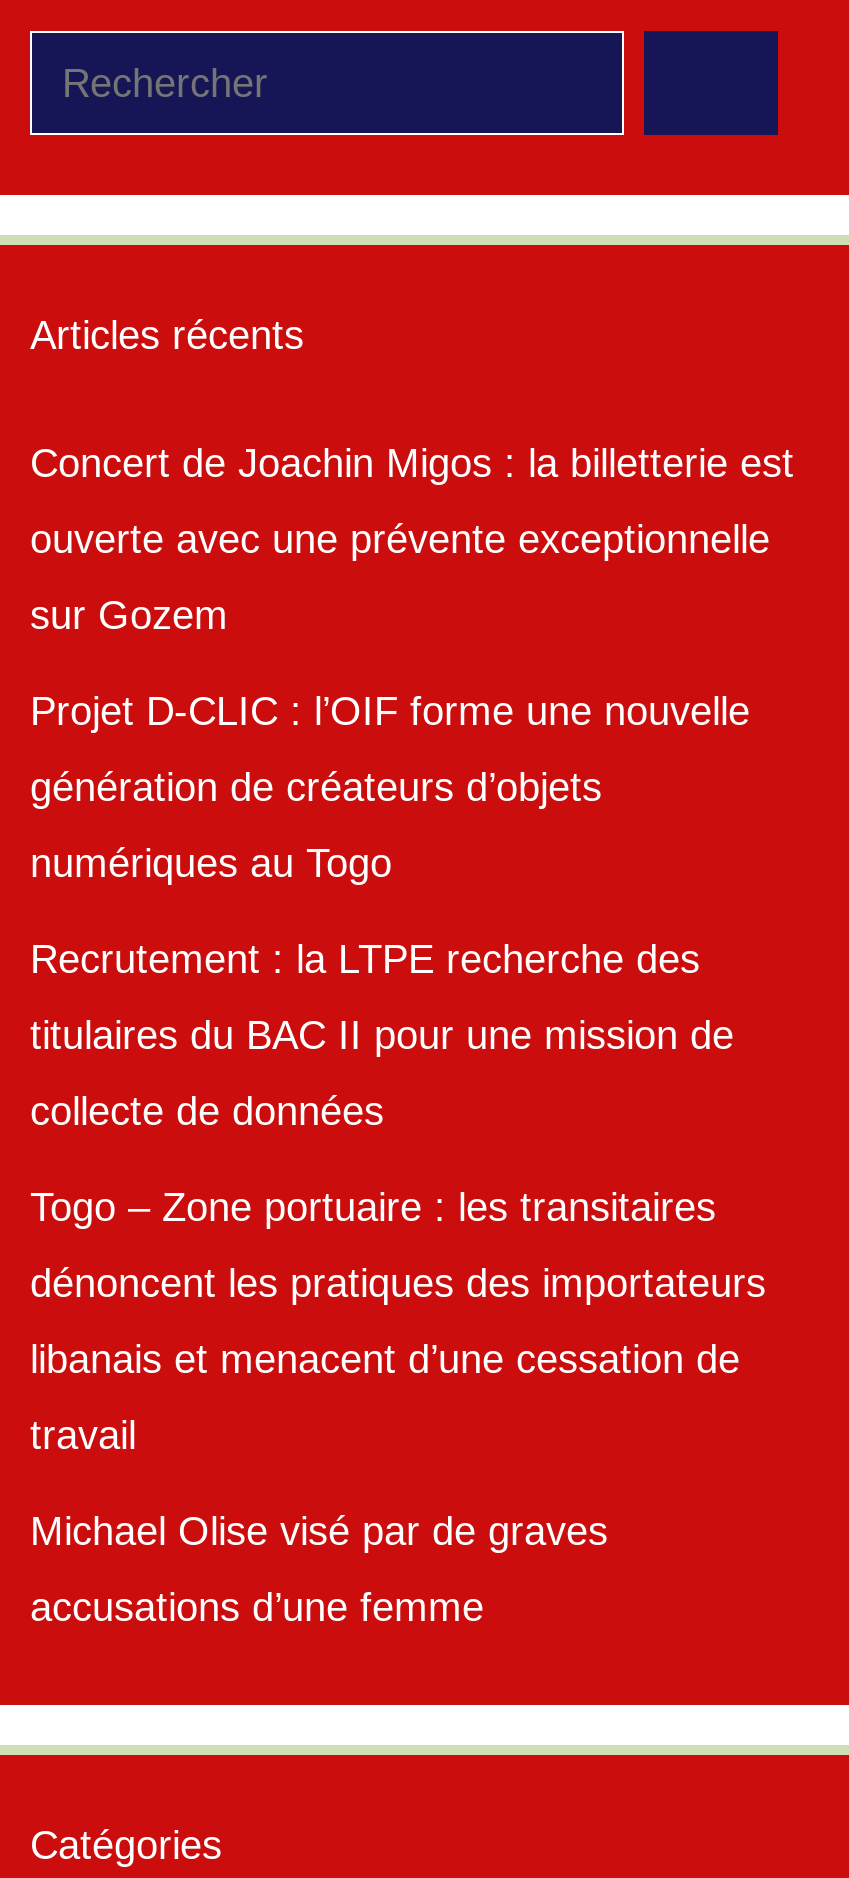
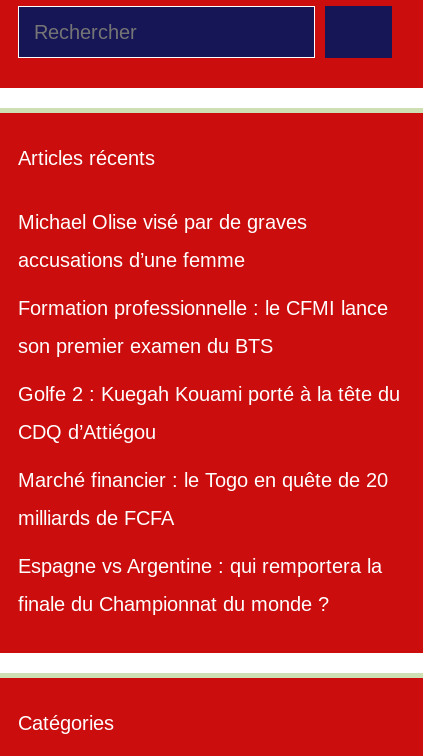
[30,442,794,1458] Concert de Joachin Migos : la billetterie est | ouverte avec une prévente exceptionnelle | sur Gozem | Projet D-CLIC : l’OIF forme une nouvelle | génération de créateurs d’objets | numériques au Togo | Recrutement : la LTPE recherche des | titulaires du BAC II pour une mission de | collecte de données | Togo – Zone portuaire : les transitaires | dénoncent les pratiques des importateurs | libanais et menacent d’une cessation de | travail -> none
moved [30,1510,608,1630] -> [18,211,307,271]: Michael Olise visé par de graves | accusations d’une femme
none -> [18,297,400,615] Formation professionnelle : le CFMI lance | son premier examen du BTS | Golfe 2 : Kuegah Kouami porté à la tête du | CDQ d’Attiégou | Marché financier : le Togo en quête de 20 | milliards de FCFA | Espagne vs Argentine : qui remportera la | finale du Championnat du monde ?

